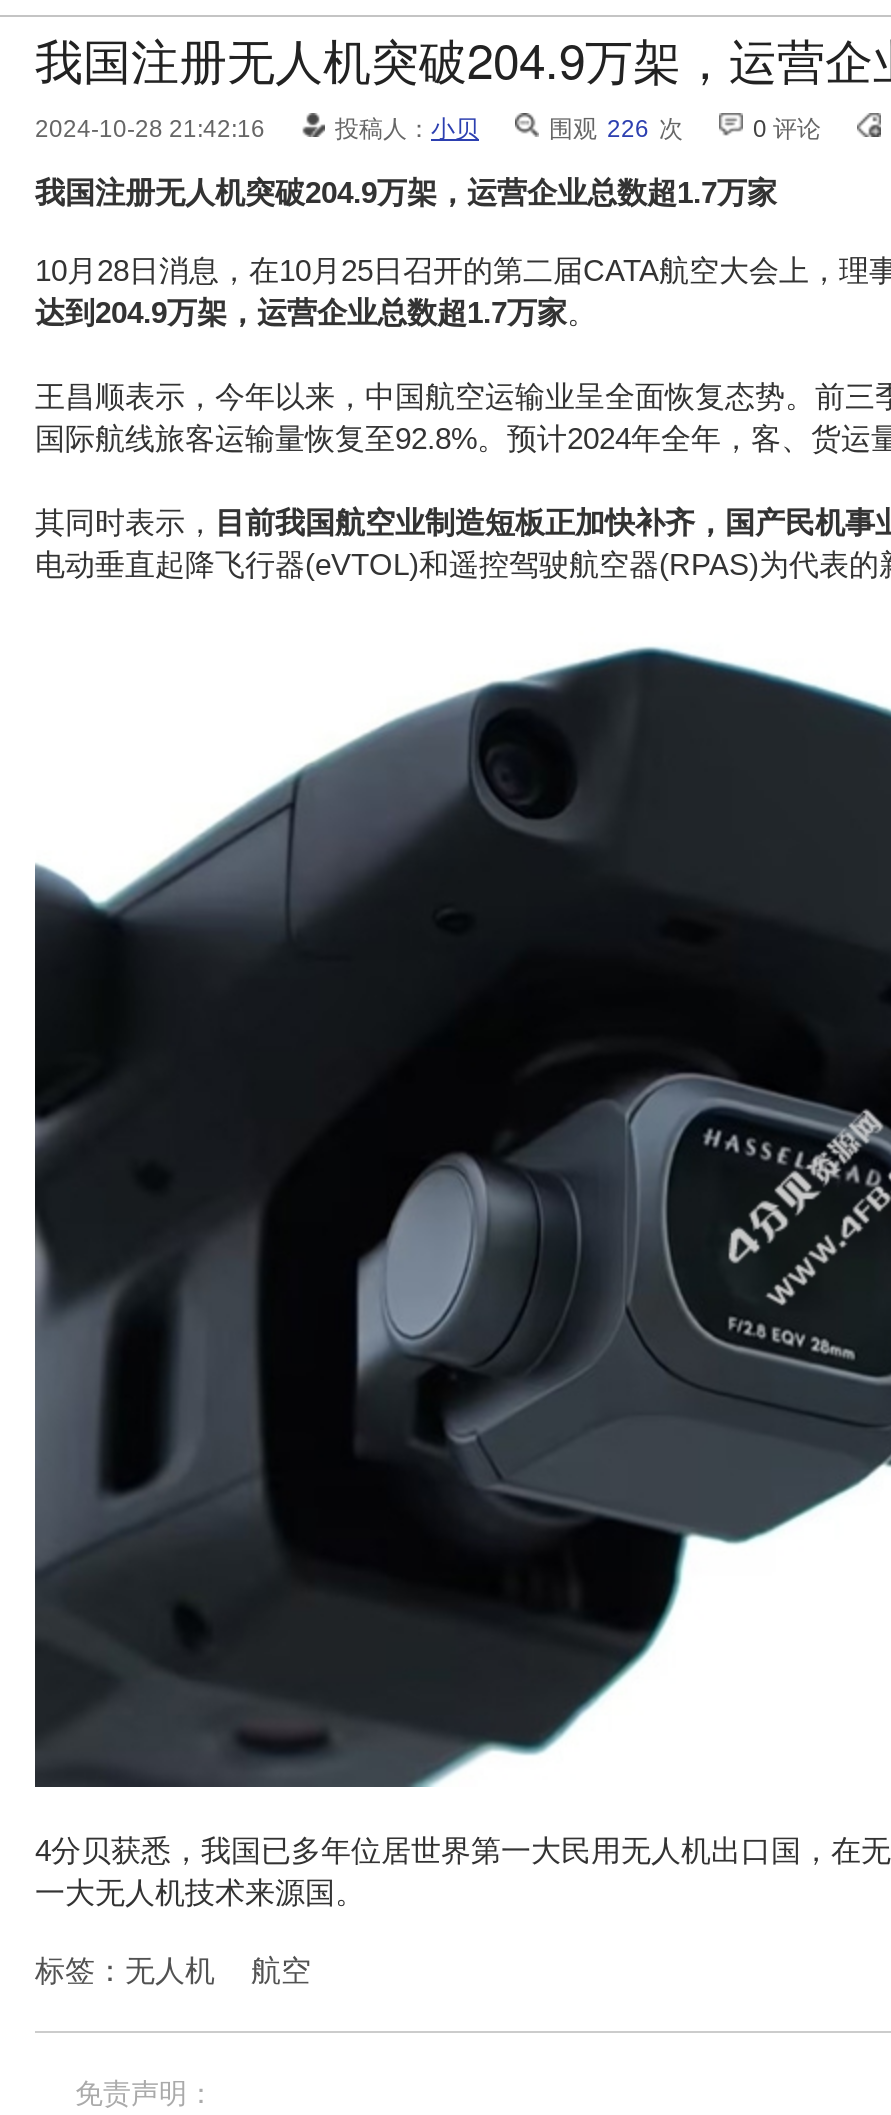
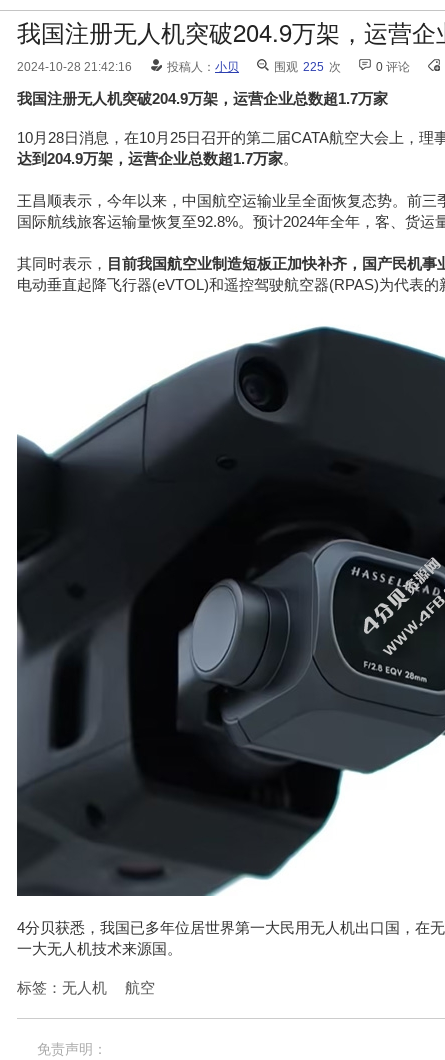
[549,115,683,143] 围观 226 次 -> [274,60,341,74] 围观 225 次

